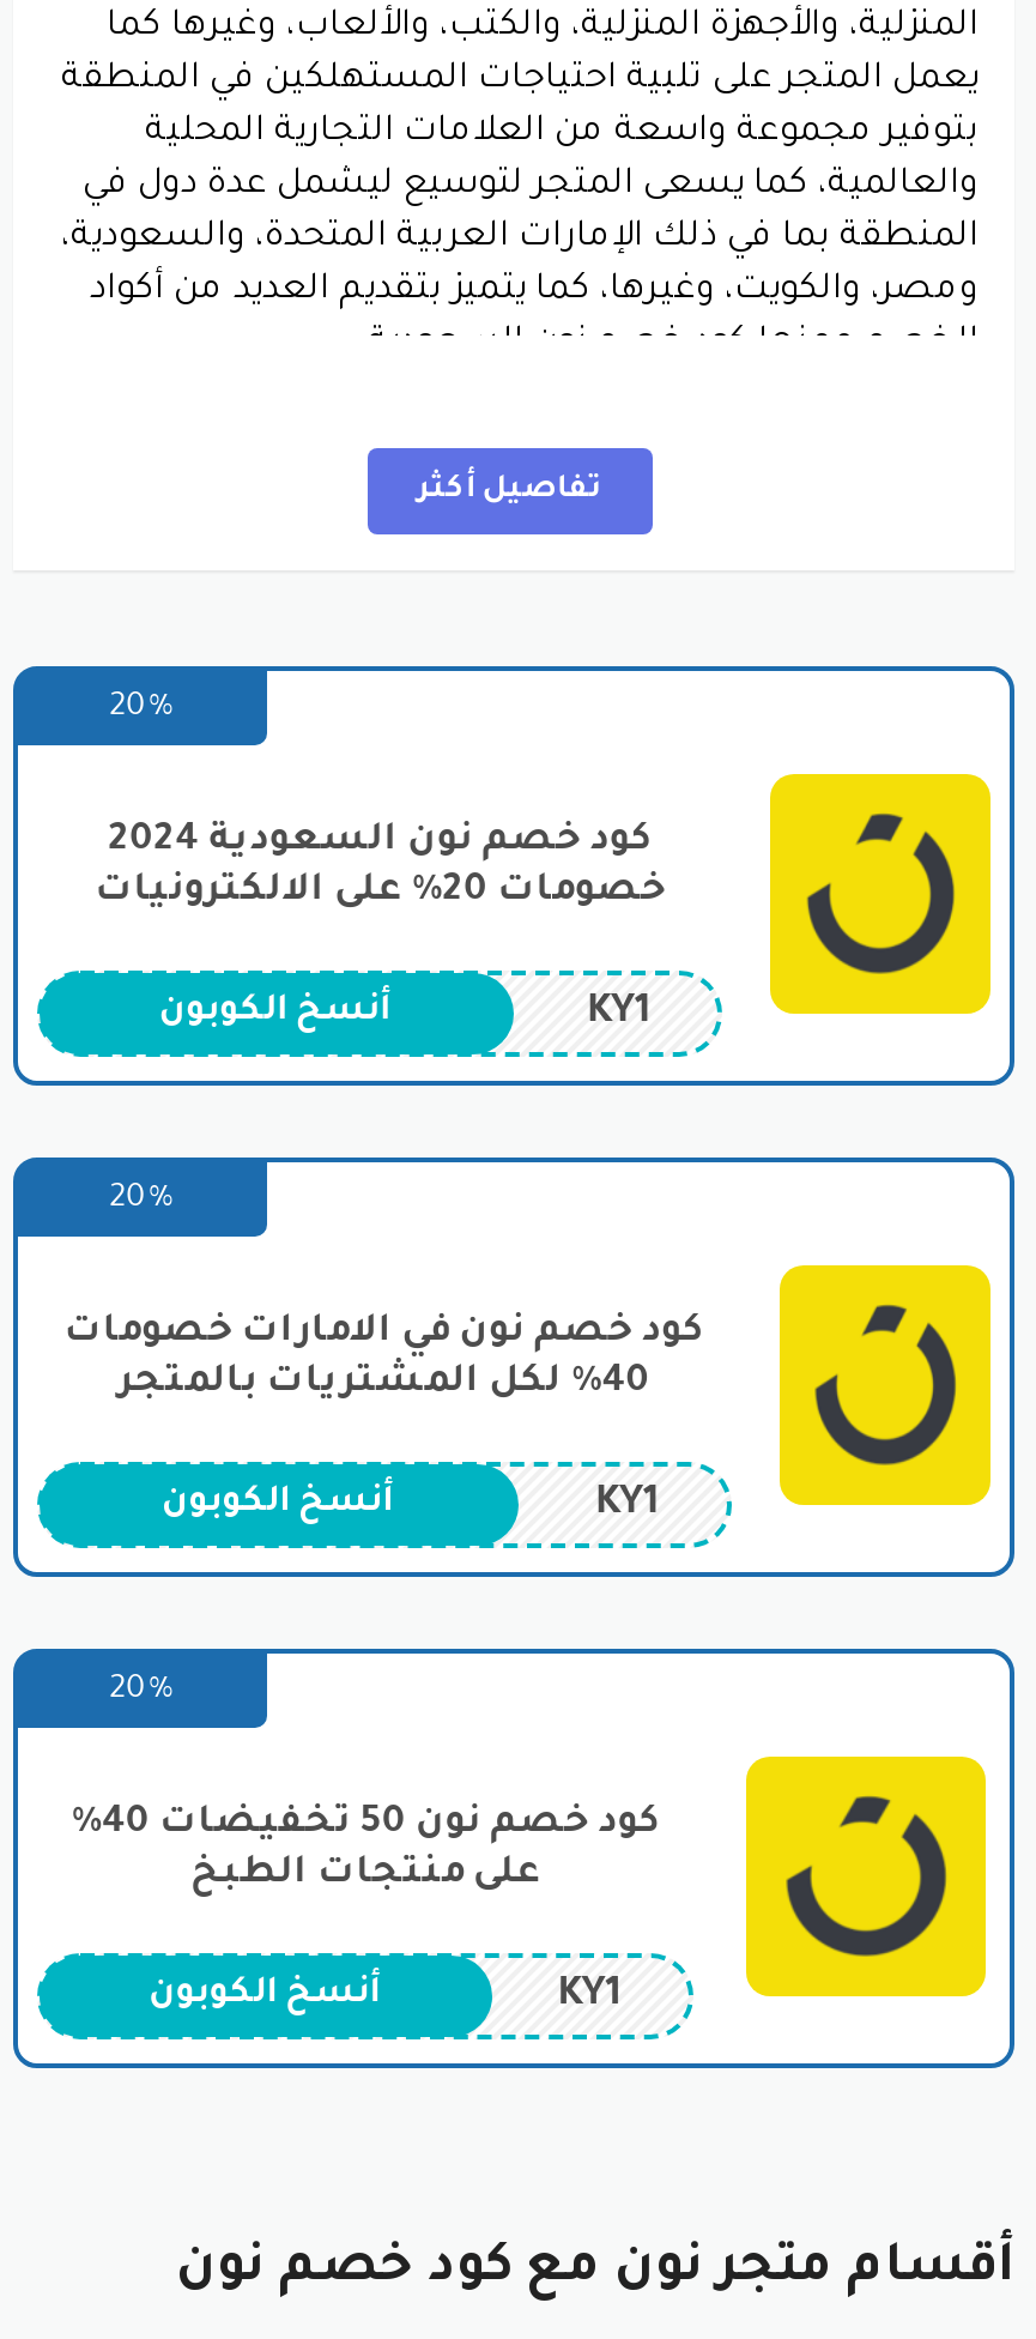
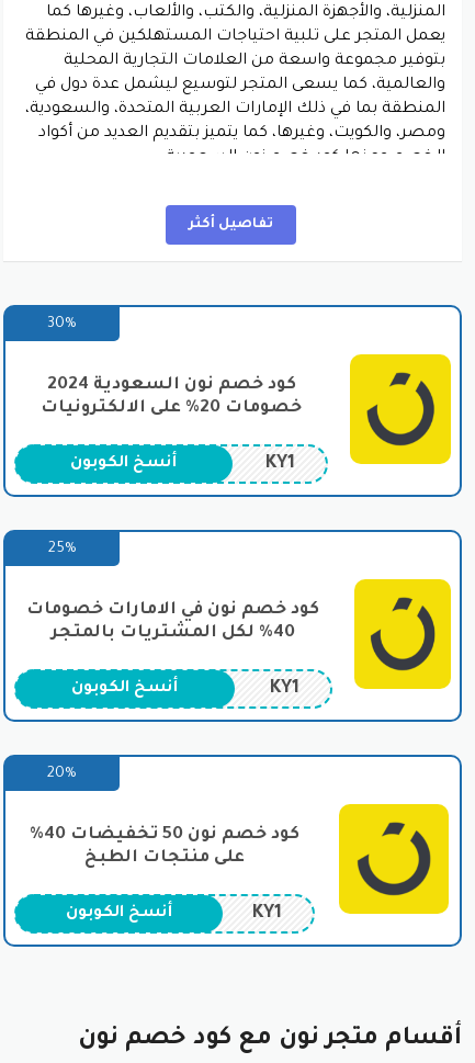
[109,690,174,726] 20% -> [47,316,77,332] 30%
[109,1181,174,1217] 20% -> [48,541,77,557] 25%

